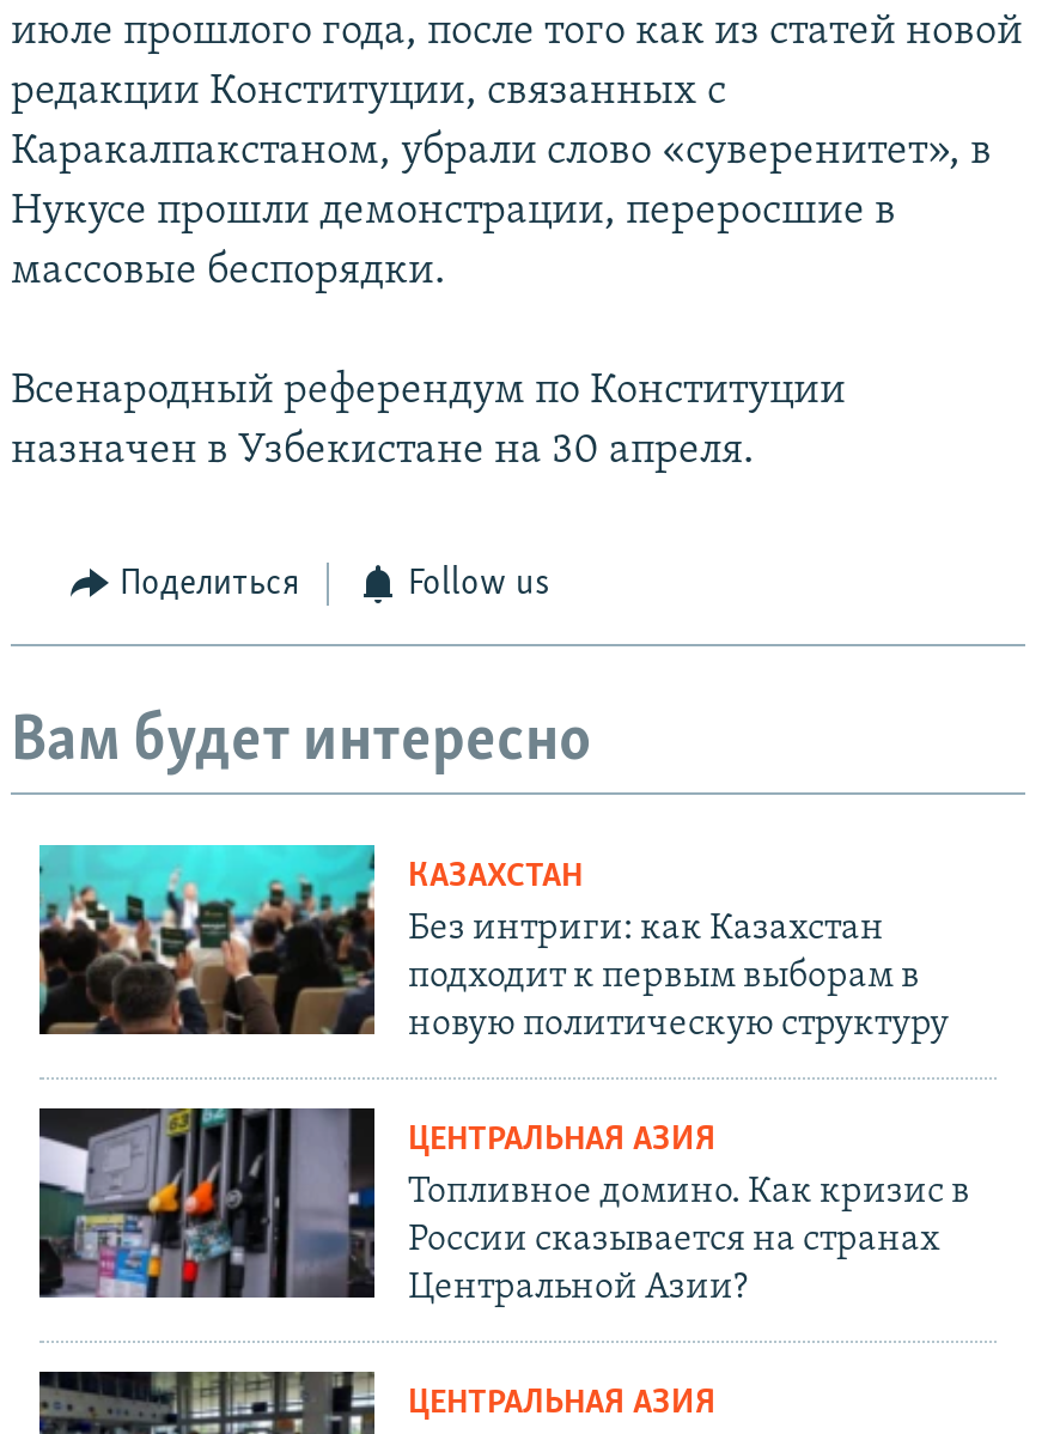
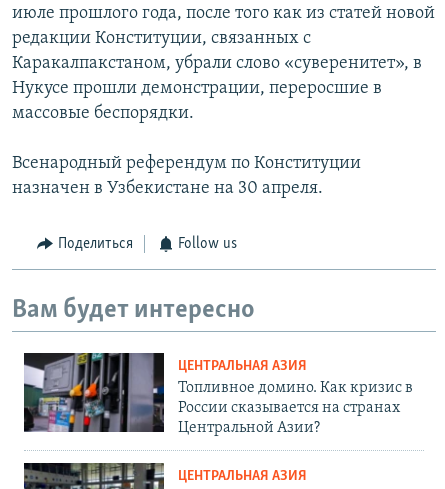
[37,843,949,1045] [image] | КАЗАХСТАН | Без интриги: как Казахстан | подходит к первым выборам в | новую политическую структуру -> none

